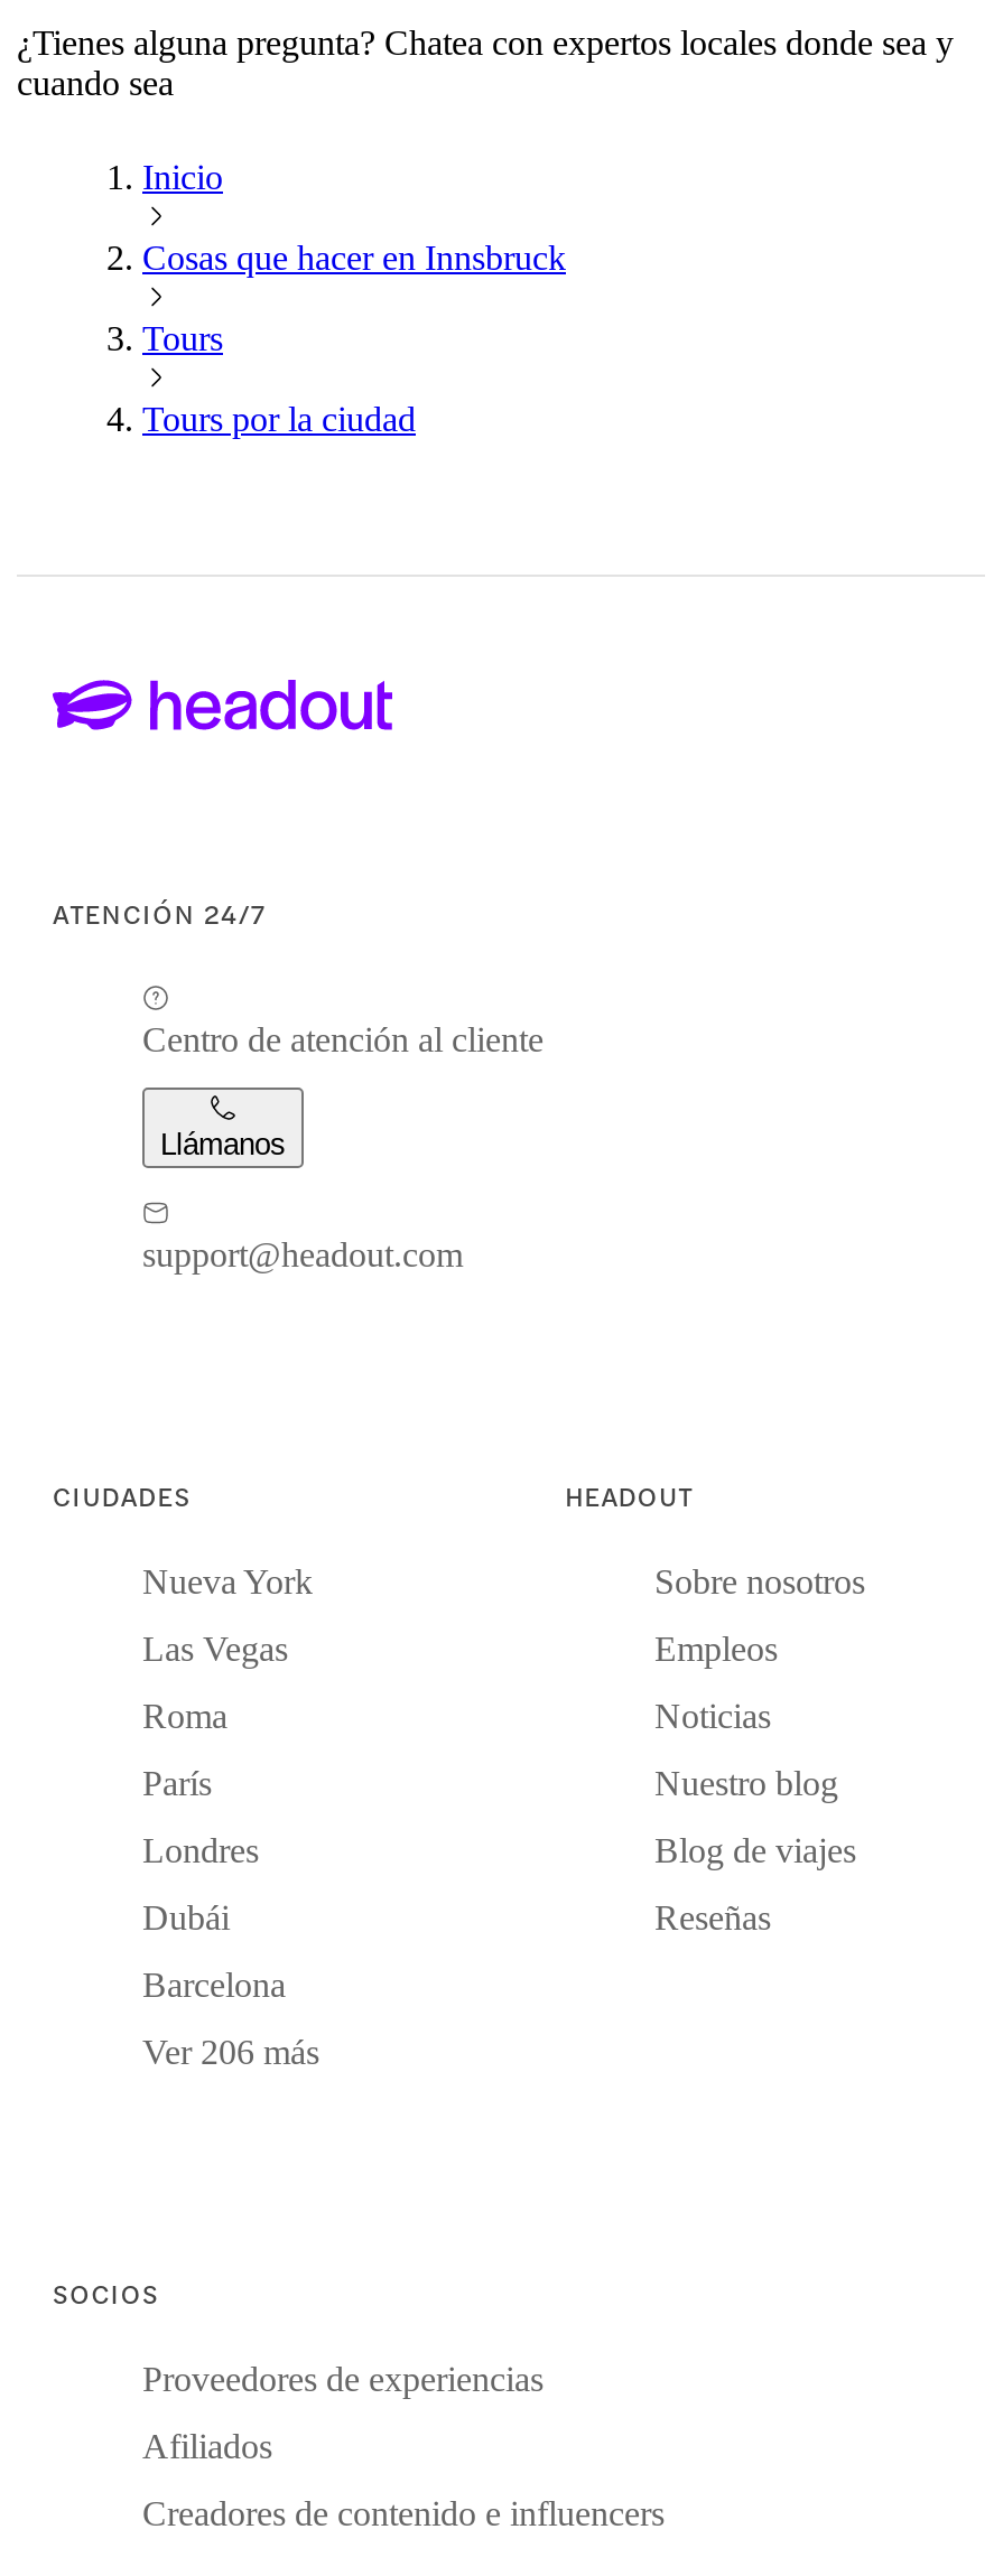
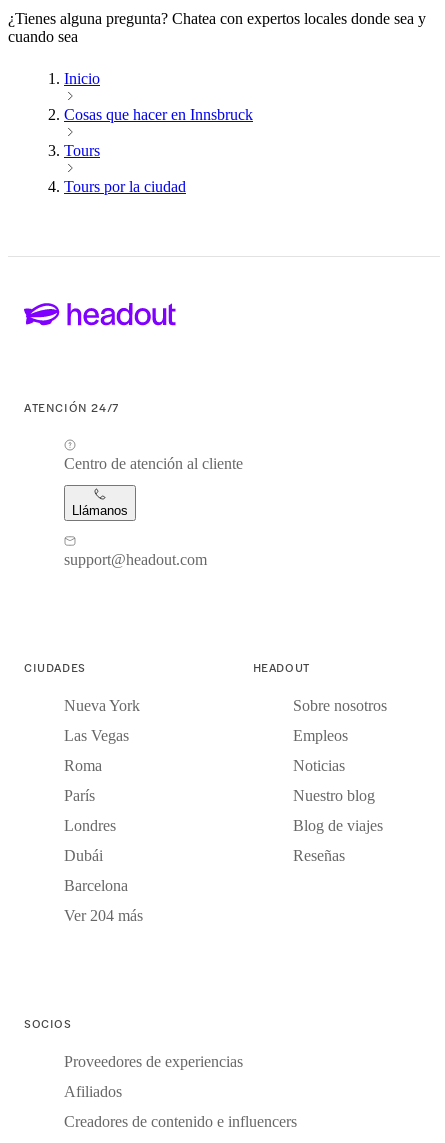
[142,2033,319,2072] Ver 206 más -> [64,907,143,924] Ver 204 más

